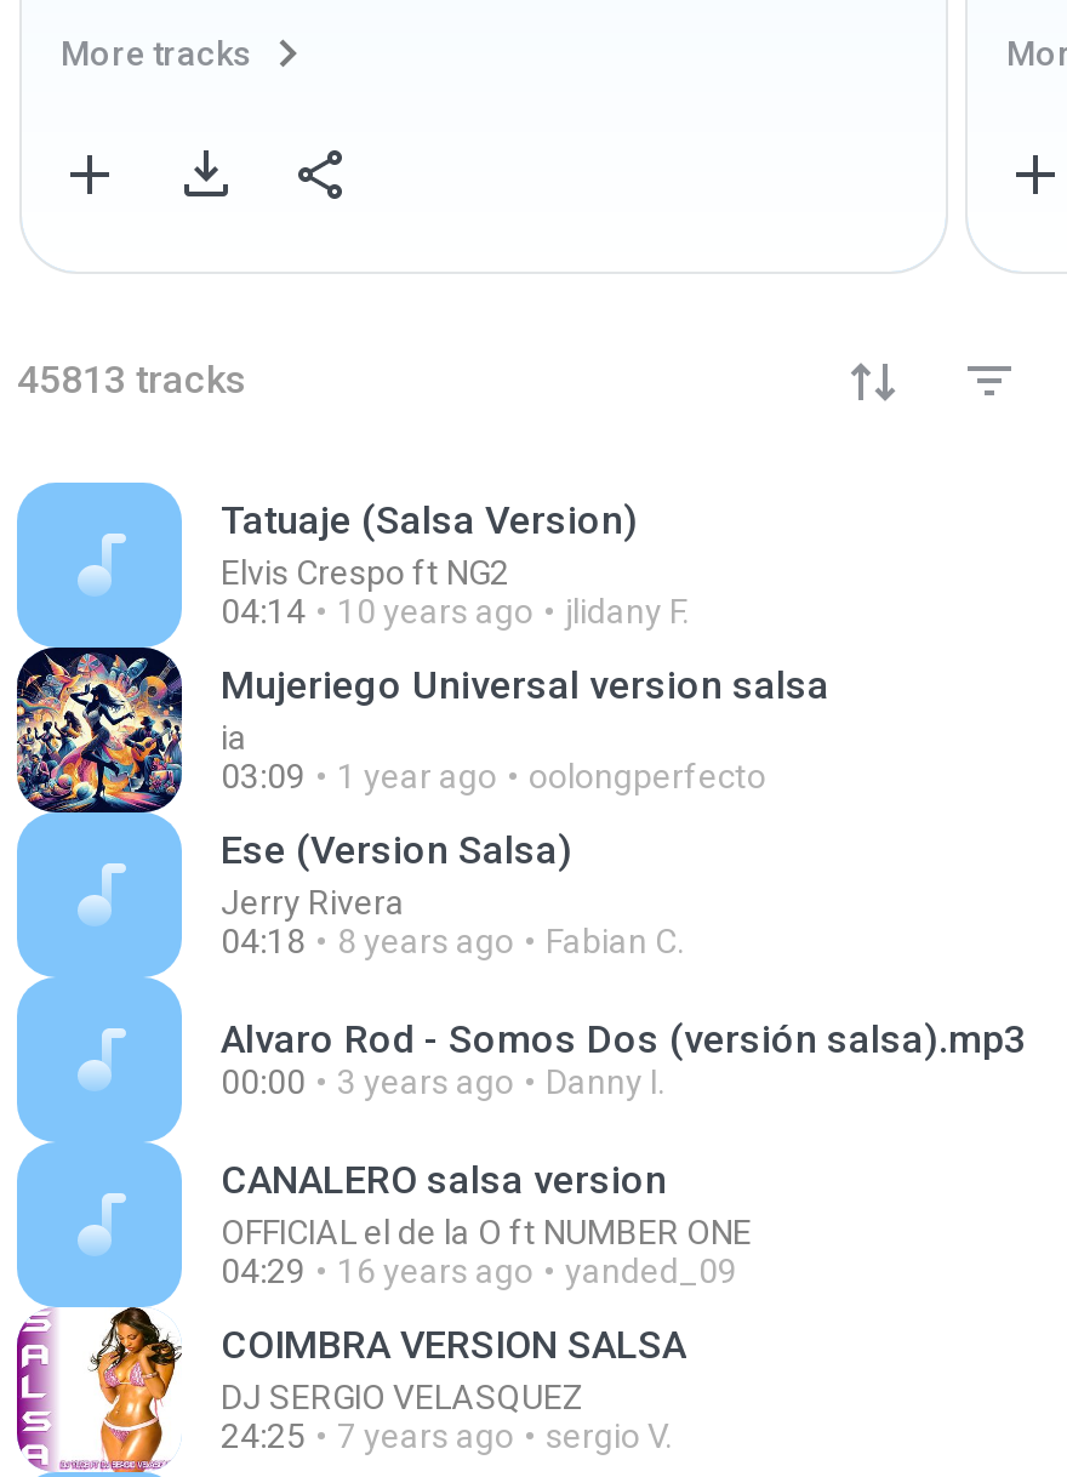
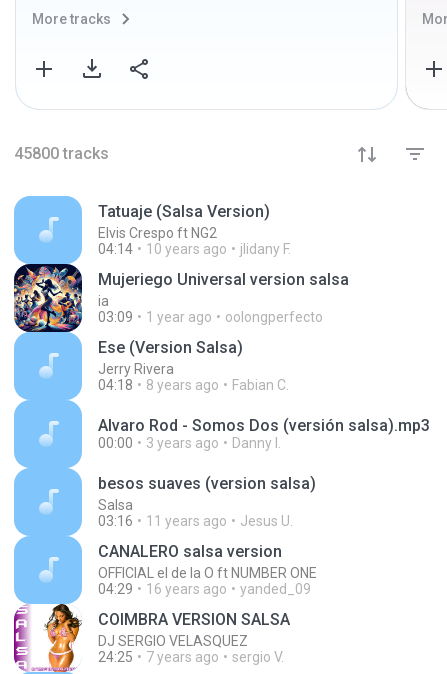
[17,357,247,403] 45813 tracks -> [14,144,109,163] 45800 tracks
none -> [98,474,316,529] besos suaves (version salsa) | Salsa | 03:16 | 11 years ago | Jesus U.

